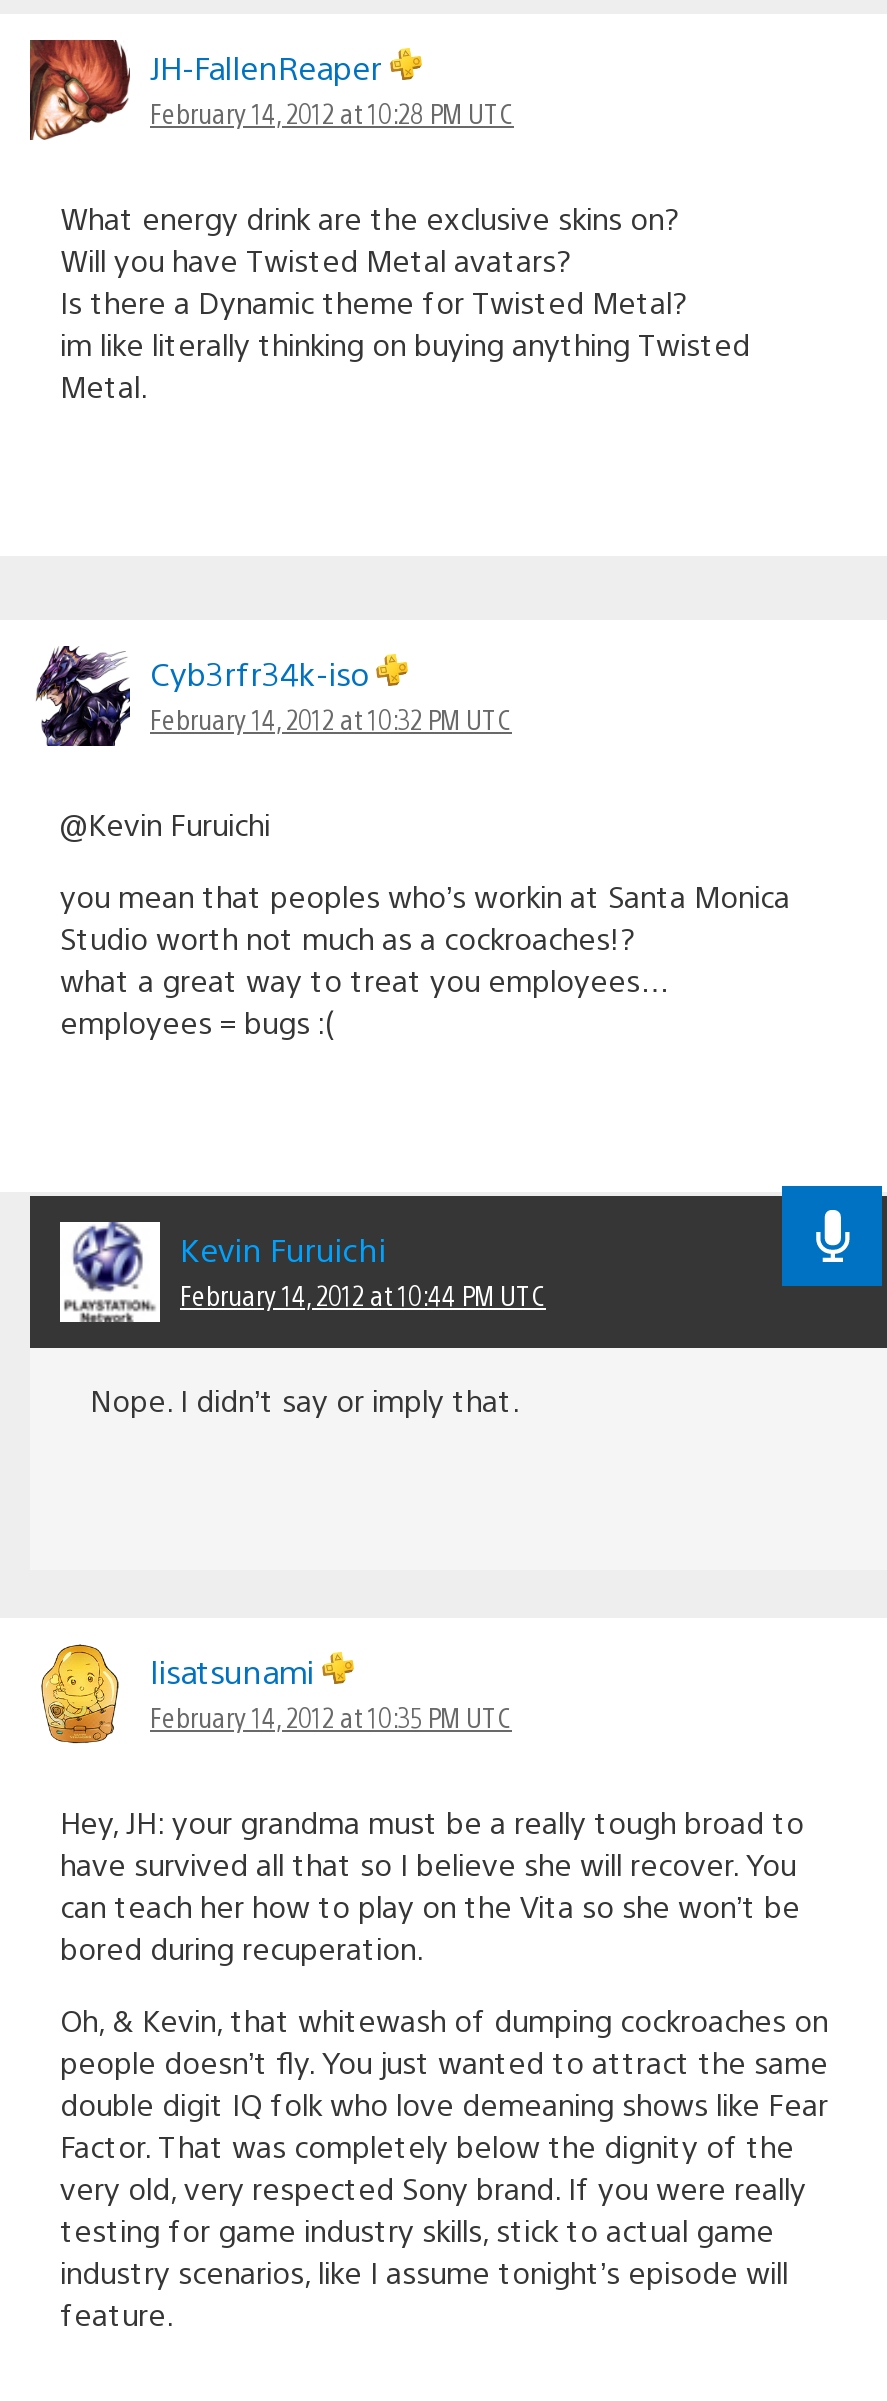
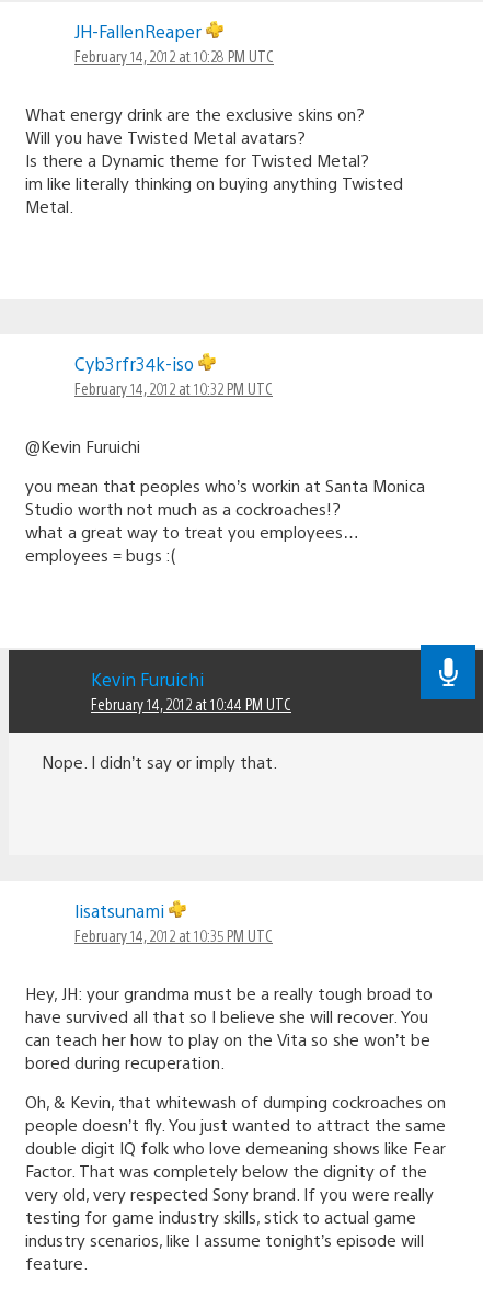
[28,38,132,142] [image] -> none
[34,644,132,748] [image] -> none
[58,1220,162,1324] [image] -> none
[40,1642,120,1746] [image] -> none

